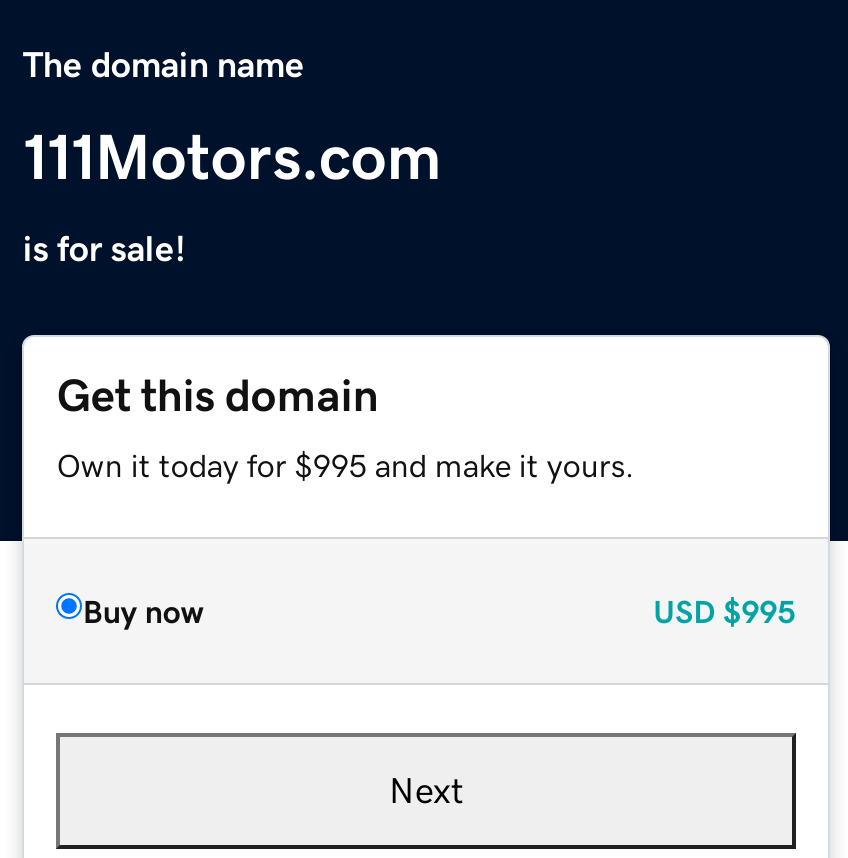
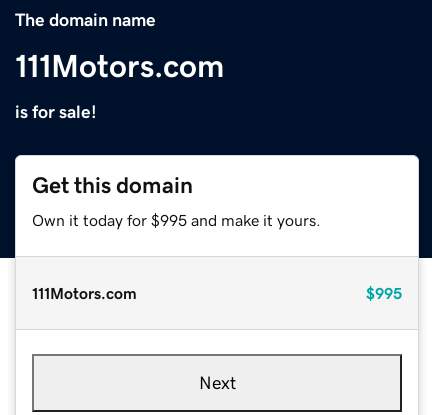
[83,594,795,626] Buy now | USD $995 -> [32,285,402,301] 111Motors.com | $995

